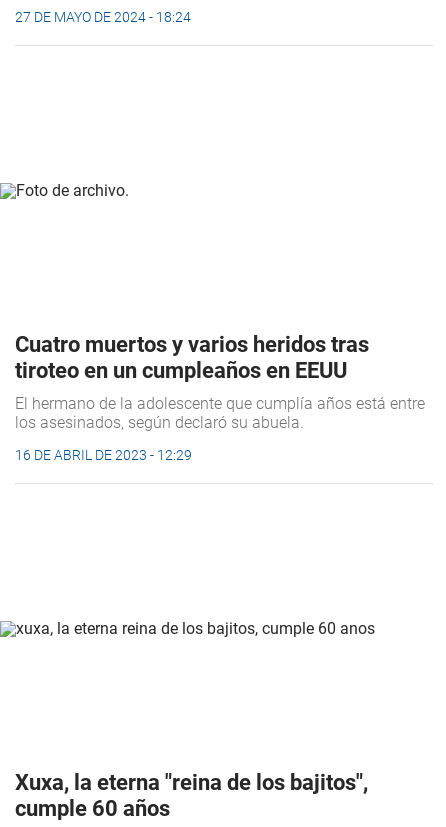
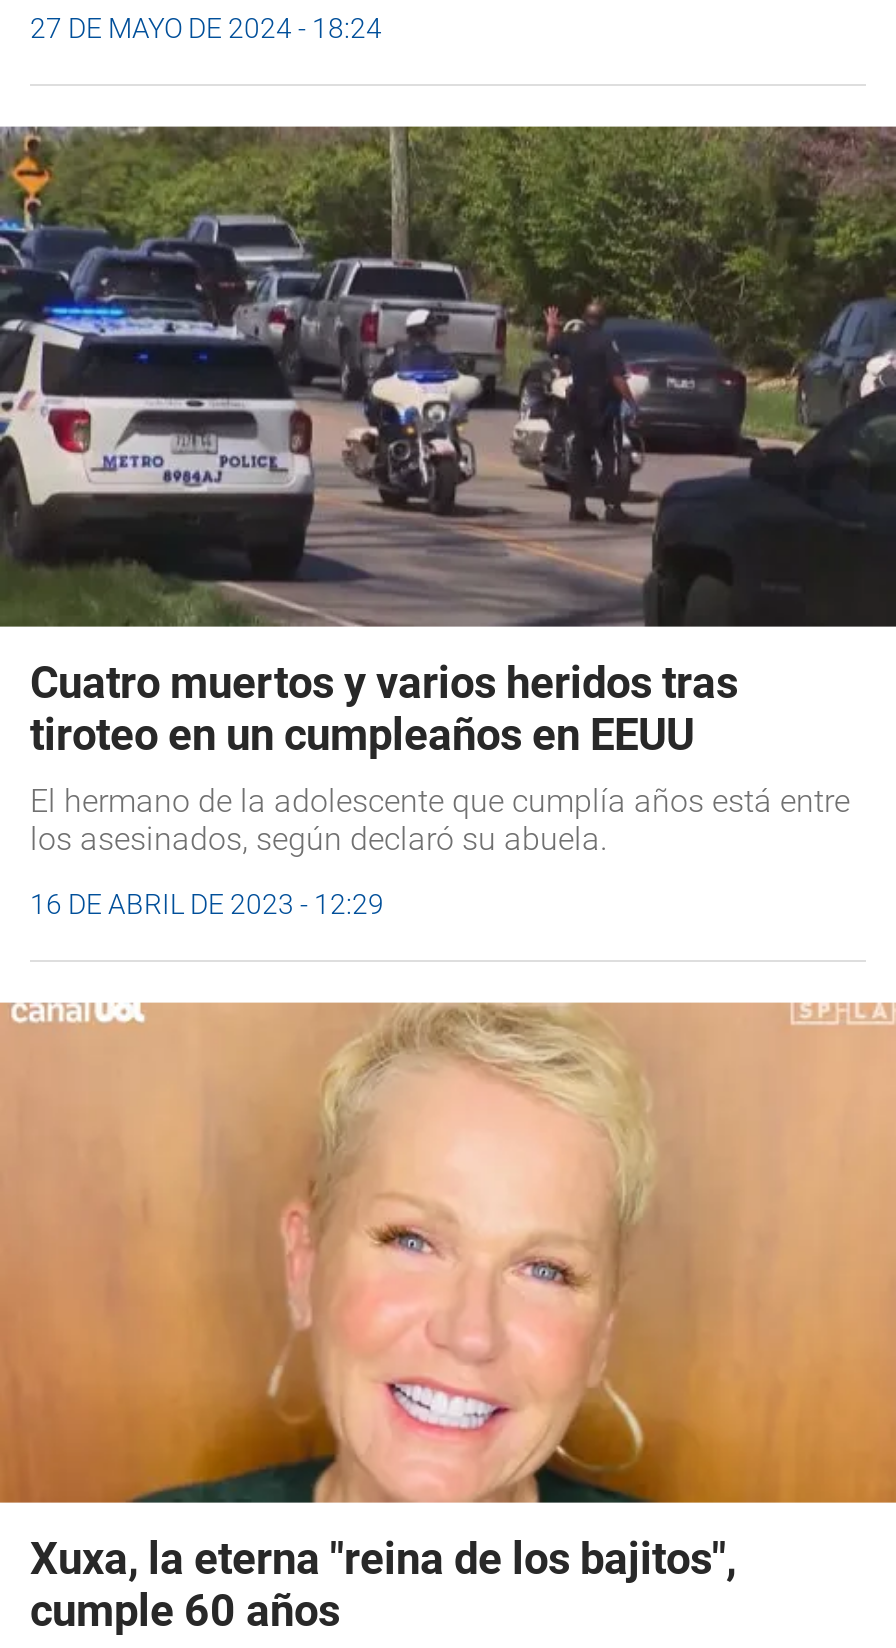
none -> [6,124,890,630] [image]
none -> [6,1000,890,1506] [image]

